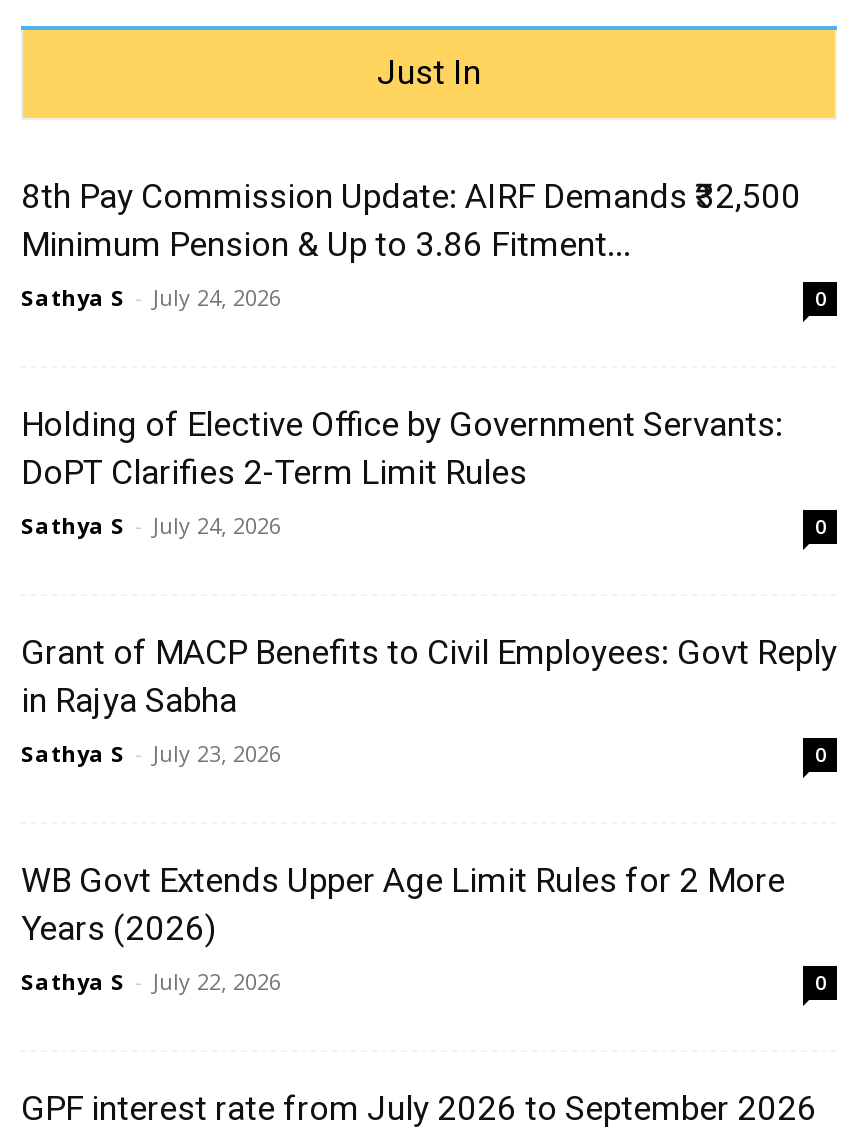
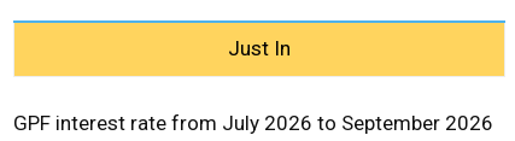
[21,177,837,997] 8th Pay Commission Update: AIRF Demands ₹32,500 | Minimum Pension & Up to 3.86 Fitment... | Sathya S - July 24, 2026 | 0 | Holding of Elective Office by Government Servants: | DoPT Clarifies 2-Term Limit Rules | Sathya S - July 24, 2026 | 0 | Grant of MACP Benefits to Civil Employees: Govt Reply | in Rajya Sabha | Sathya S - July 23, 2026 | 0 | WB Govt Extends Upper Age Limit Rules for 2 More | Years (2026) | Sathya S - July 22, 2026 | 0 -> none

